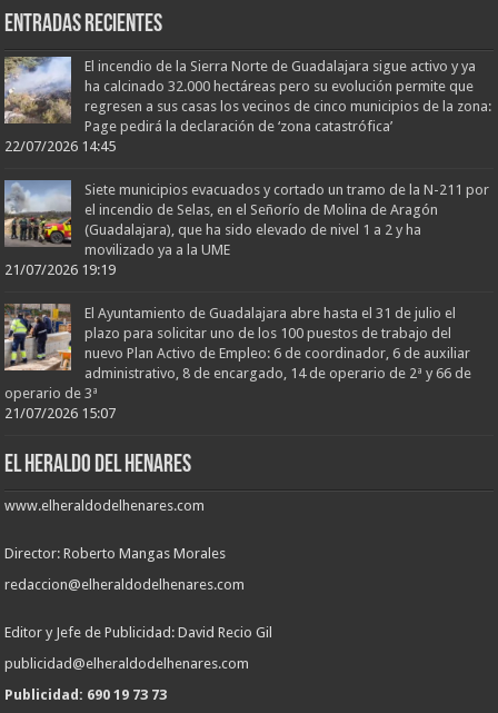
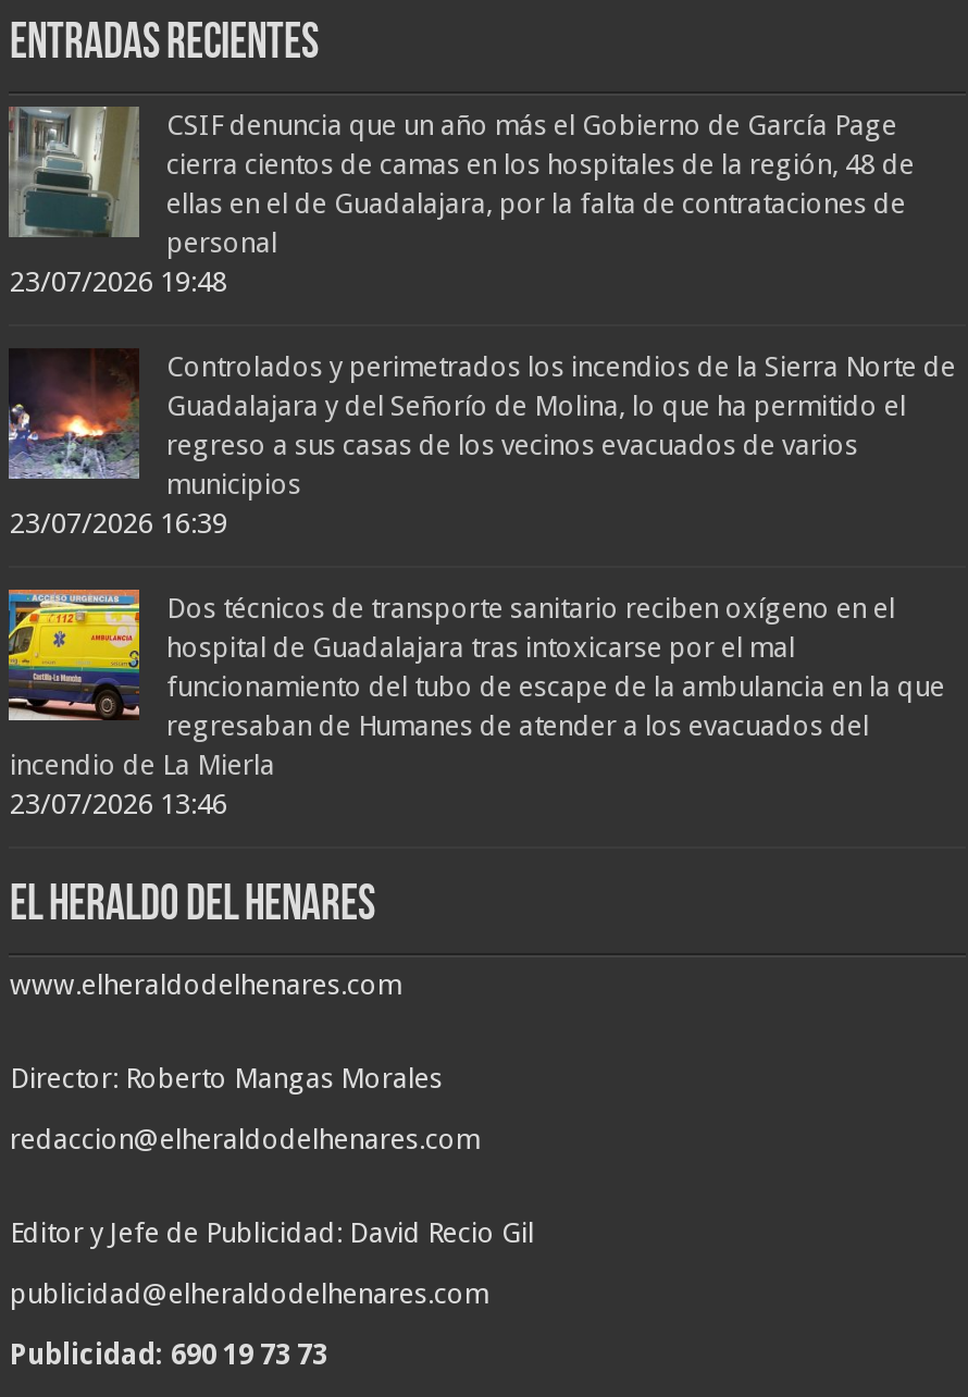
[3,56,492,154] [image] | El incendio de la Sierra Norte de Guadalajara sigue activo y ya | ha calcinado 32.000 hectáreas pero su evolución permite que | regresen a sus casas los vecinos de cinco municipios de la zona: | Page pedirá la declaración de ‘zona catastrófica’ | 22/07/2026 14:45 -> [9,104,915,297] [image] | CSIF denuncia que un año más el Gobierno de García Page | cierra cientos de camas en los hospitales de la región, 48 de | ellas en el de Guadalajara, por la falta de contrataciones de | personal | 23/07/2026 19:48
[3,179,490,278] [image] | Siete municipios evacuados y cortado un tramo de la N-211 por | el incendio de Selas, en el Señorío de Molina de Aragón | (Guadalajara), que ha sido elevado de nivel 1 a 2 y ha | movilizado ya a la UME | 21/07/2026 19:19 -> [7,346,956,539] [image] | Controlados y perimetrados los incendios de la Sierra Norte de | Guadalajara y del Señorío de Molina, lo que ha permitido el | regreso a sus casas de los vecinos evacuados de varios | municipios | 23/07/2026 16:39
[3,303,472,421] [image] | El Ayuntamiento de Guadalajara abre hasta el 31 de julio el | plazo para solicitar uno de los 100 puestos de trabajo del | nuevo Plan Activo de Empleo: 6 de coordinador, 6 de auxiliar | administrativo, 8 de encargado, 14 de operario de 2ª y 66 de | operario de 3ª | 21/07/2026 15:07 -> [7,588,945,820] [image] | Dos técnicos de transporte sanitario reciben oxígeno en el | hospital de Guadalajara tras intoxicarse por el mal | funcionamiento del tubo de escape de la ambulancia en la que | regresaban de Humanes de atender a los evacuados del | incendio de La Mierla | 23/07/2026 13:46

